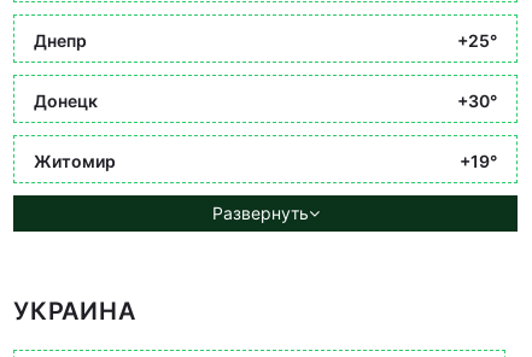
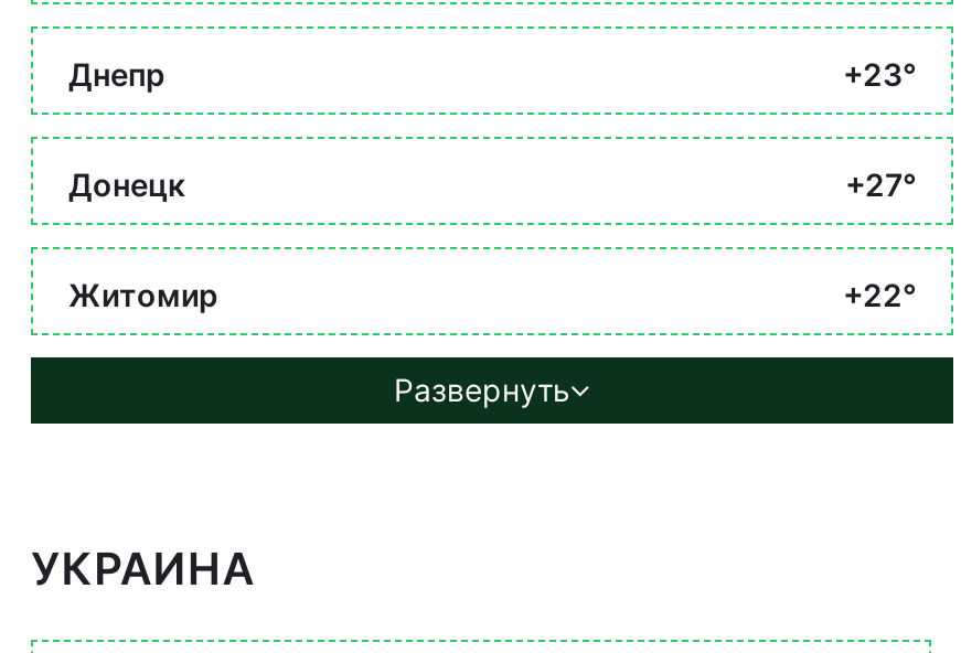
[457,30,497,50] +25° -> [843,54,916,92] +23°
[457,90,497,110] +30° -> [845,164,916,202] +27°
[460,150,497,171] +19° -> [843,275,916,312] +22°

